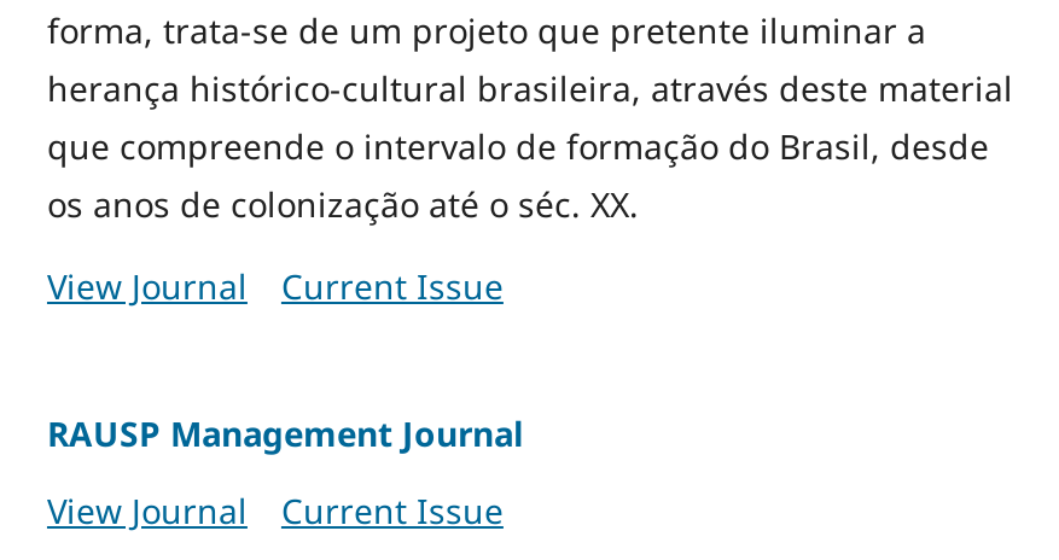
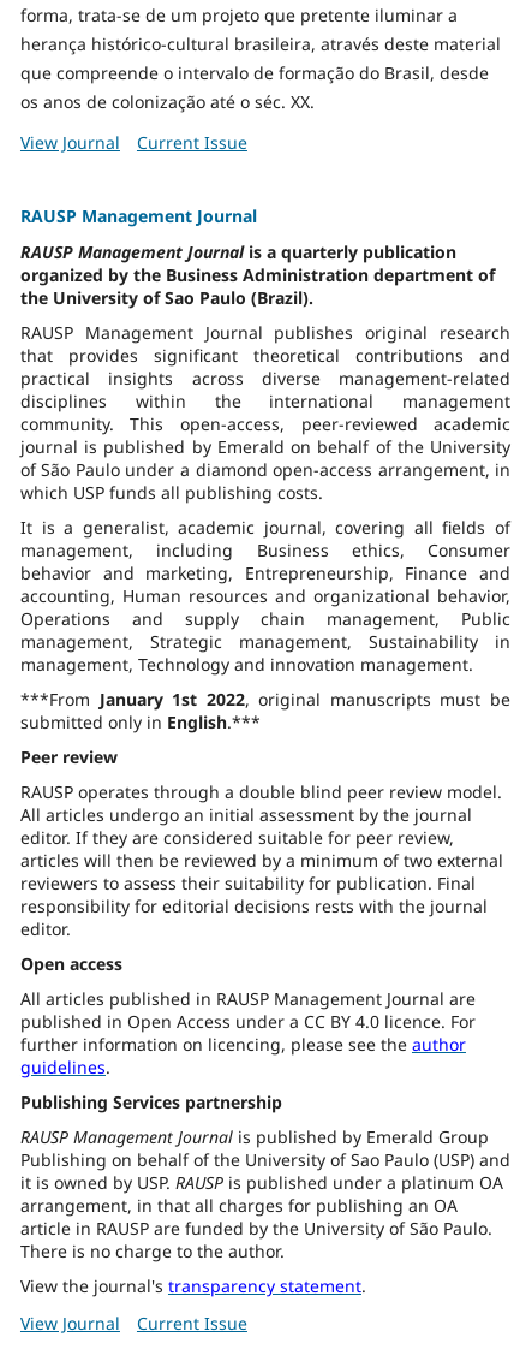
none -> [20,241,511,1298] RAUSP Management Journal is a quarterly publication | organized by the Business Administration department of | the University of Sao Paulo (Brazil). | RAUSP Management Journal publishes original research | that provides significant theoretical contributions and | practical insights across diverse management-related | disciplines within the international management | community. This open-access, peer-reviewed academic | journal is published by Emerald on behalf of the University | of São Paulo under a diamond open-access arrangement, in | which USP funds all publishing costs. | It is a generalist, academic journal, covering all fields of | management, including Business ethics, Consumer | behavior and marketing, Entrepreneurship, Finance and | accounting, Human resources and organizational behavior, | Operations and supply chain management, Public | management, Strategic management, Sustainability in | management, Technology and innovation management. | ***From January 1st 2022, original manuscripts must be | submitted only in English.*** | Peer review | RAUSP operates through a double blind peer review model. | All articles undergo an initial assessment by the journal | editor. If they are considered suitable for peer review, | articles will then be reviewed by a minimum of two external | reviewers to assess their suitability for publication. Final | responsibility for editorial decisions rests with the journal | editor. | Open access | All articles published in RAUSP Management Journal are | published in Open Access under a CC BY 4.0 licence. For | further information on licencing, please see the author | guidelines. | Publishing Services partnership | RAUSP Management Journal is published by Emerald Group | Publishing on behalf of the University of Sao Paulo (USP) and | it is owned by USP. RAUSP is published under a platinum OA | arrangement, in that all charges for publishing an OA | article in RAUSP are funded by the University of São Paulo. | There is no charge to the author. | View the journal's transparency statement.

